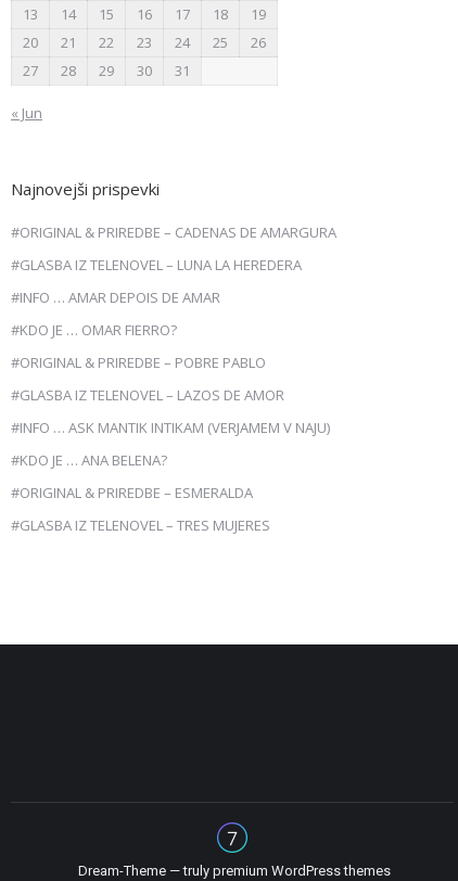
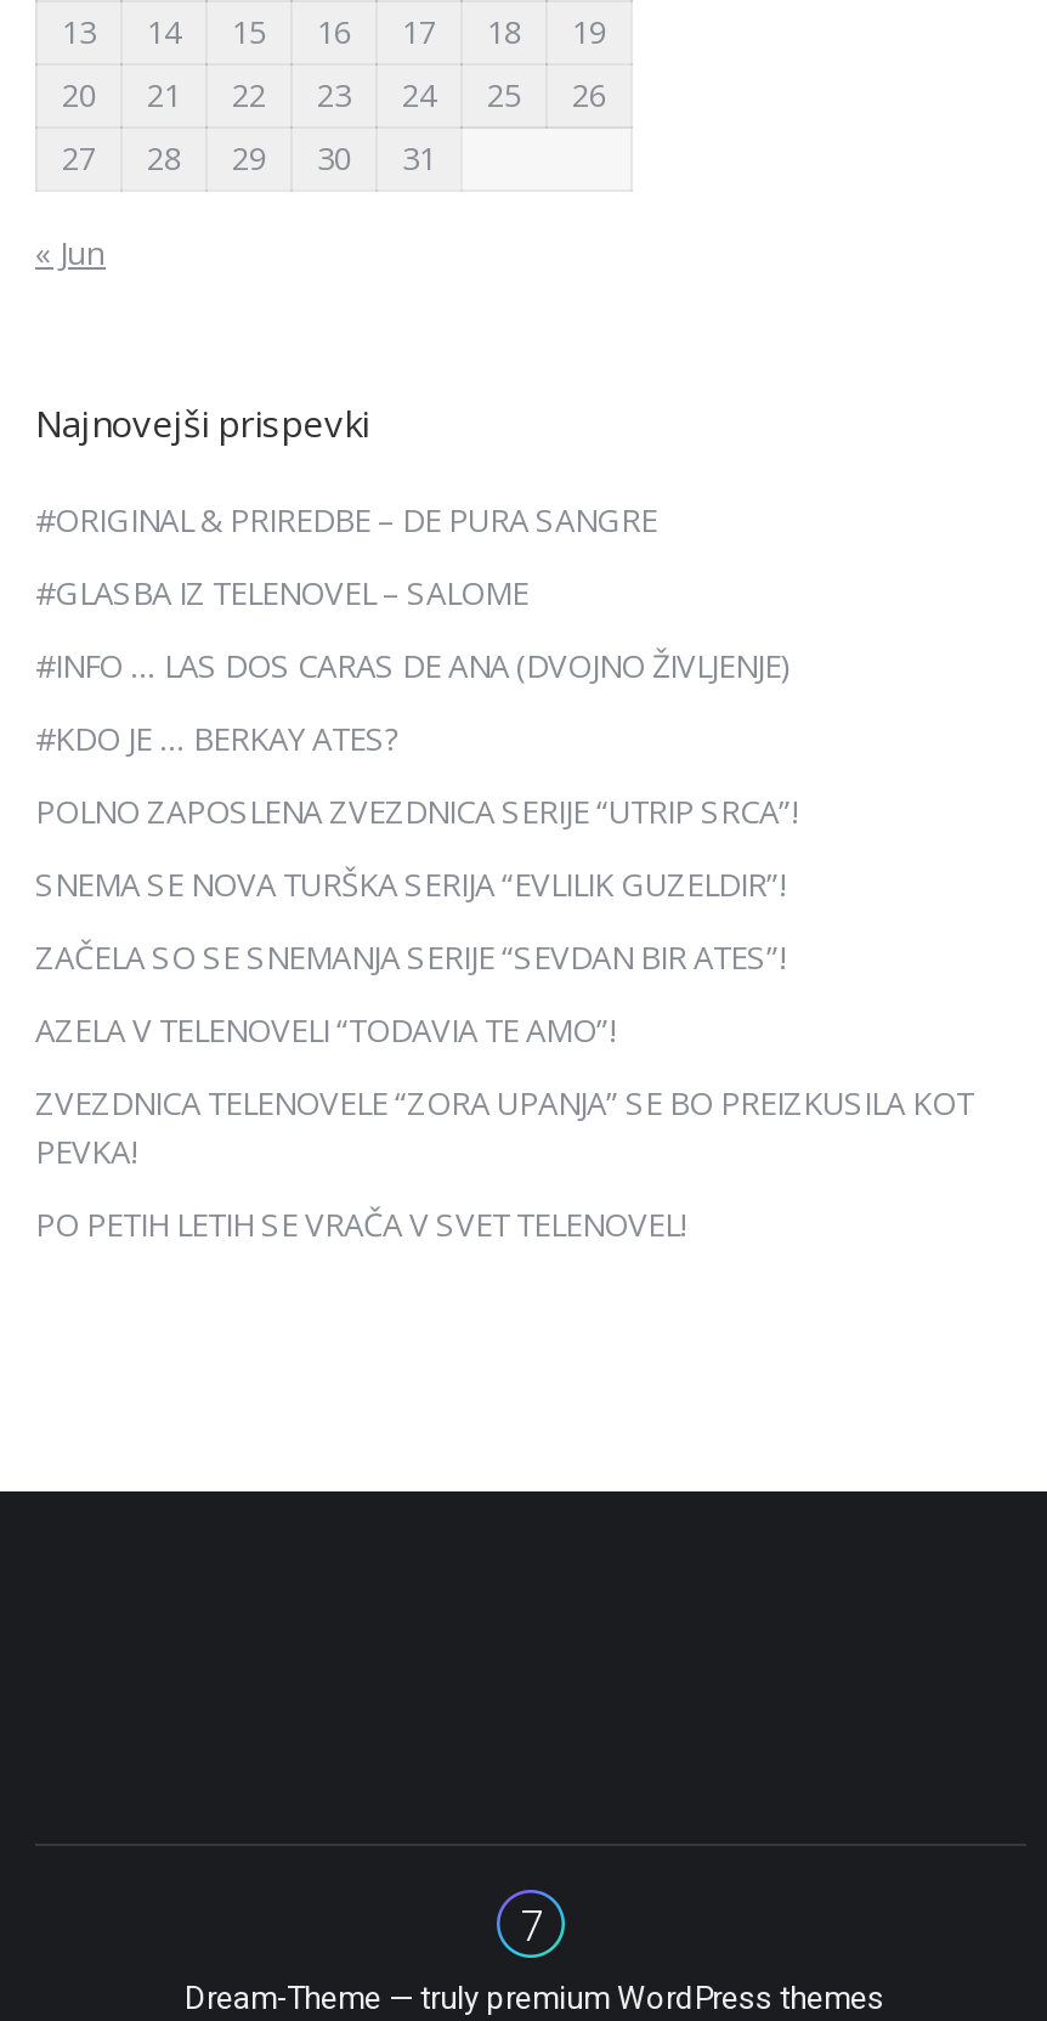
[11,222,336,242] #ORIGINAL & PRIREDBE – CADENAS DE AMARGURA -> [35,498,657,541] #ORIGINAL & PRIREDBE – DE PURA SANGRE
[11,255,302,274] #GLASBA IZ TELENOVEL – LUNA LA HEREDERA -> [35,571,528,614] #GLASBA IZ TELENOVEL – SALOME
[11,287,220,307] #INFO … AMAR DEPOIS DE AMAR -> [35,643,788,687] #INFO … LAS DOS CARAS DE ANA (DVOJNO ŽIVLJENJE)
[11,320,177,339] #KDO JE … OMAR FIERRO? -> [35,716,400,760] #KDO JE … BERKAY ATES?
[11,353,266,372] #ORIGINAL & PRIREDBE – POBRE PABLO -> [35,789,798,833] POLNO ZAPOSLENA ZVEZDNICA SERIJE “UTRIP SRCA”!
[11,385,284,405] #GLASBA IZ TELENOVEL – LAZOS DE AMOR -> [35,862,786,906] SNEMA SE NOVA TURŠKA SERIJA “EVLILIK GUZELDIR”!
[11,418,330,437] #INFO … ASK MANTIK INTIKAM (VERJAMEM V NAJU) -> [35,935,786,979] ZAČELA SO SE SNEMANJA SERIJE “SEVDAN BIR ATES”!
[11,450,167,470] #KDO JE … ANA BELENA? -> [35,1008,616,1052] AZELA V TELENOVELI “TODAVIA TE AMO”!
[11,483,253,502] #ORIGINAL & PRIREDBE – ESMERALDA -> [35,1081,973,1173] ZVEZDNICA TELENOVELE “ZORA UPANJA” SE BO PREIZKUSILA KOT | PEVKA!
[11,515,270,535] #GLASBA IZ TELENOVEL – TRES MUJERES -> [35,1202,686,1246] PO PETIH LETIH SE VRAČA V SVET TELENOVEL!

